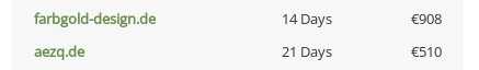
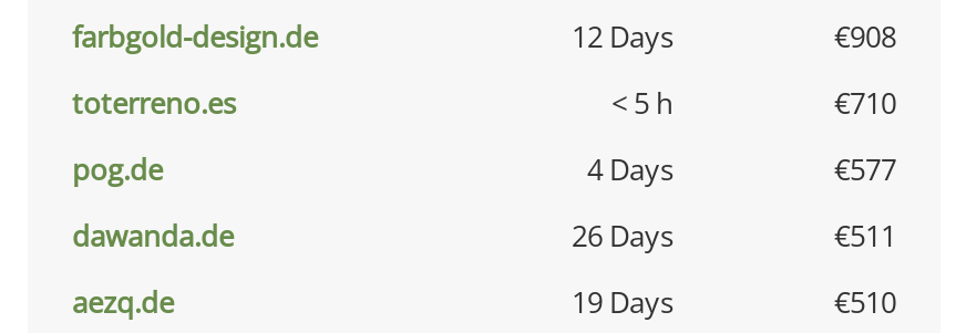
[281,9,332,28] 14 Days -> [572,17,674,56] 12 Days
none -> [72,83,896,256] toterreno.es | < 5 h | €710 | pog.de | 4 Days | €577 | dawanda.de | 26 Days | €511
[281,42,332,61] 21 Days -> [572,282,674,322] 19 Days

